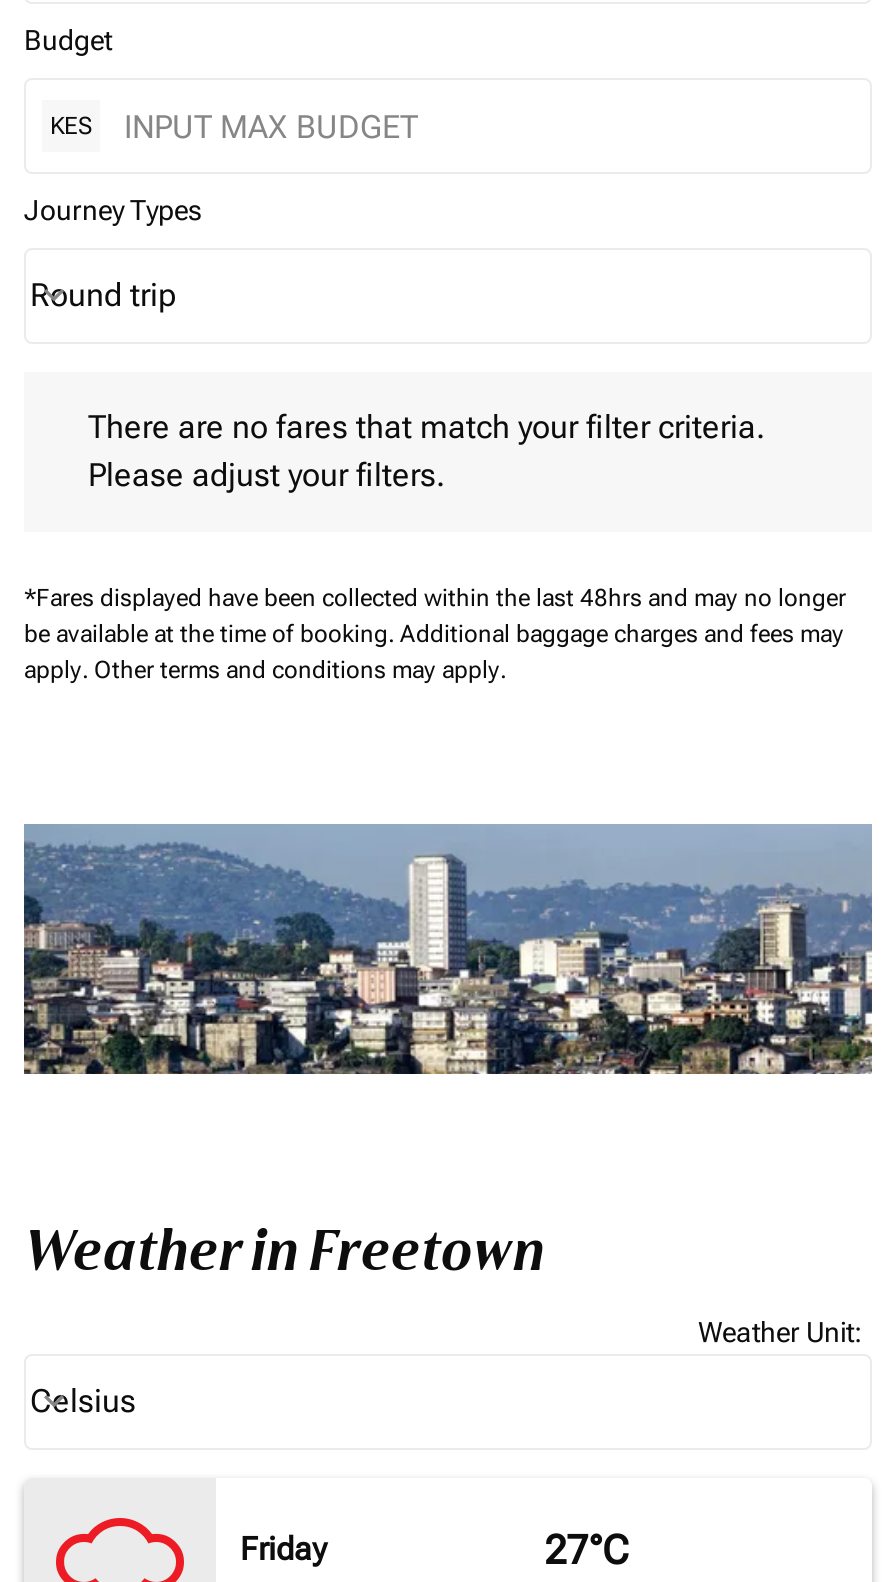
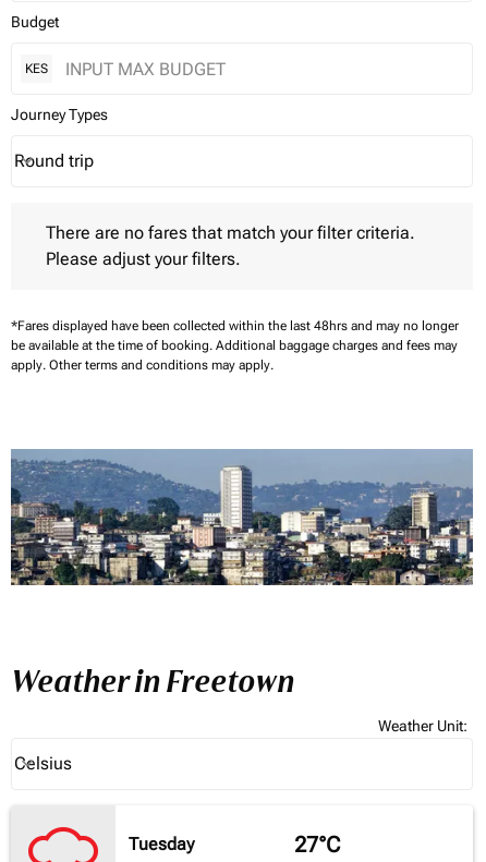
[240,1531,326,1569] Friday -> [129,834,194,855] Tuesday

